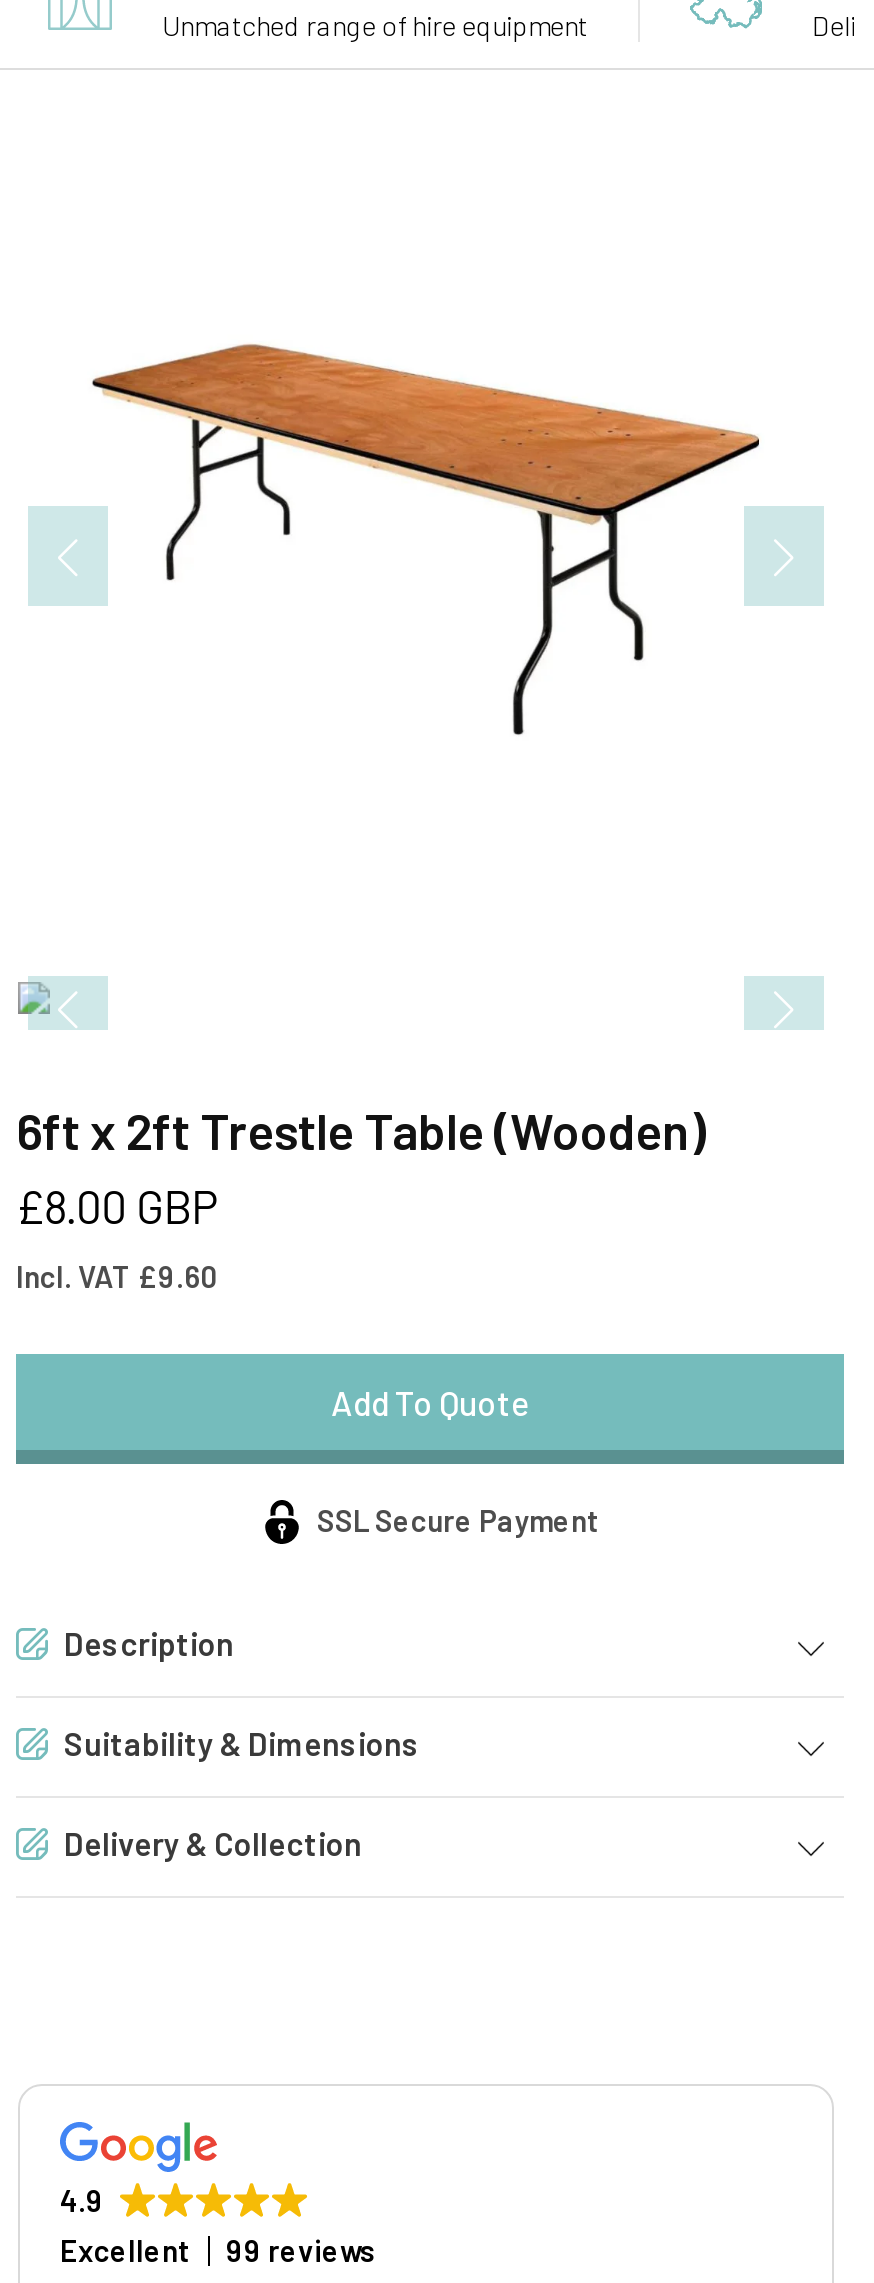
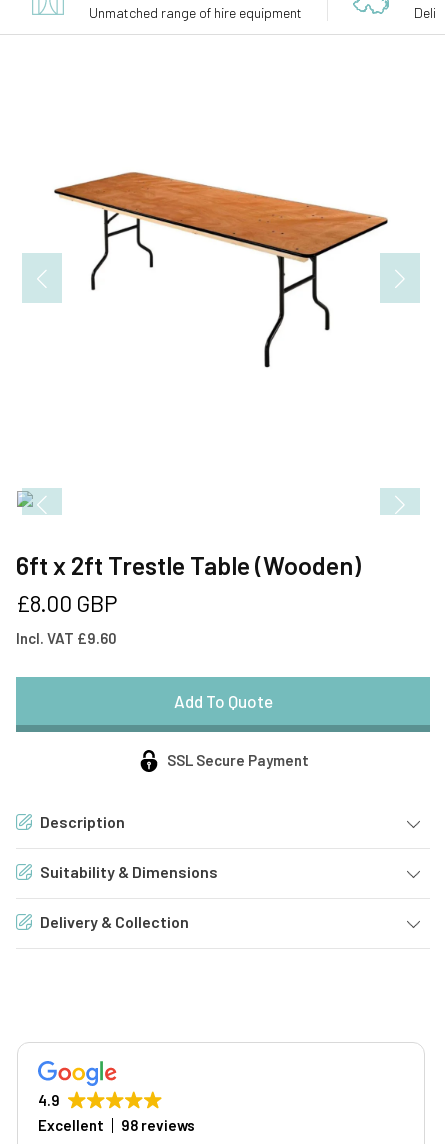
[60,2233,376,2269] Excellent 99 reviews -> [38,1116,195,1134] Excellent 98 reviews

